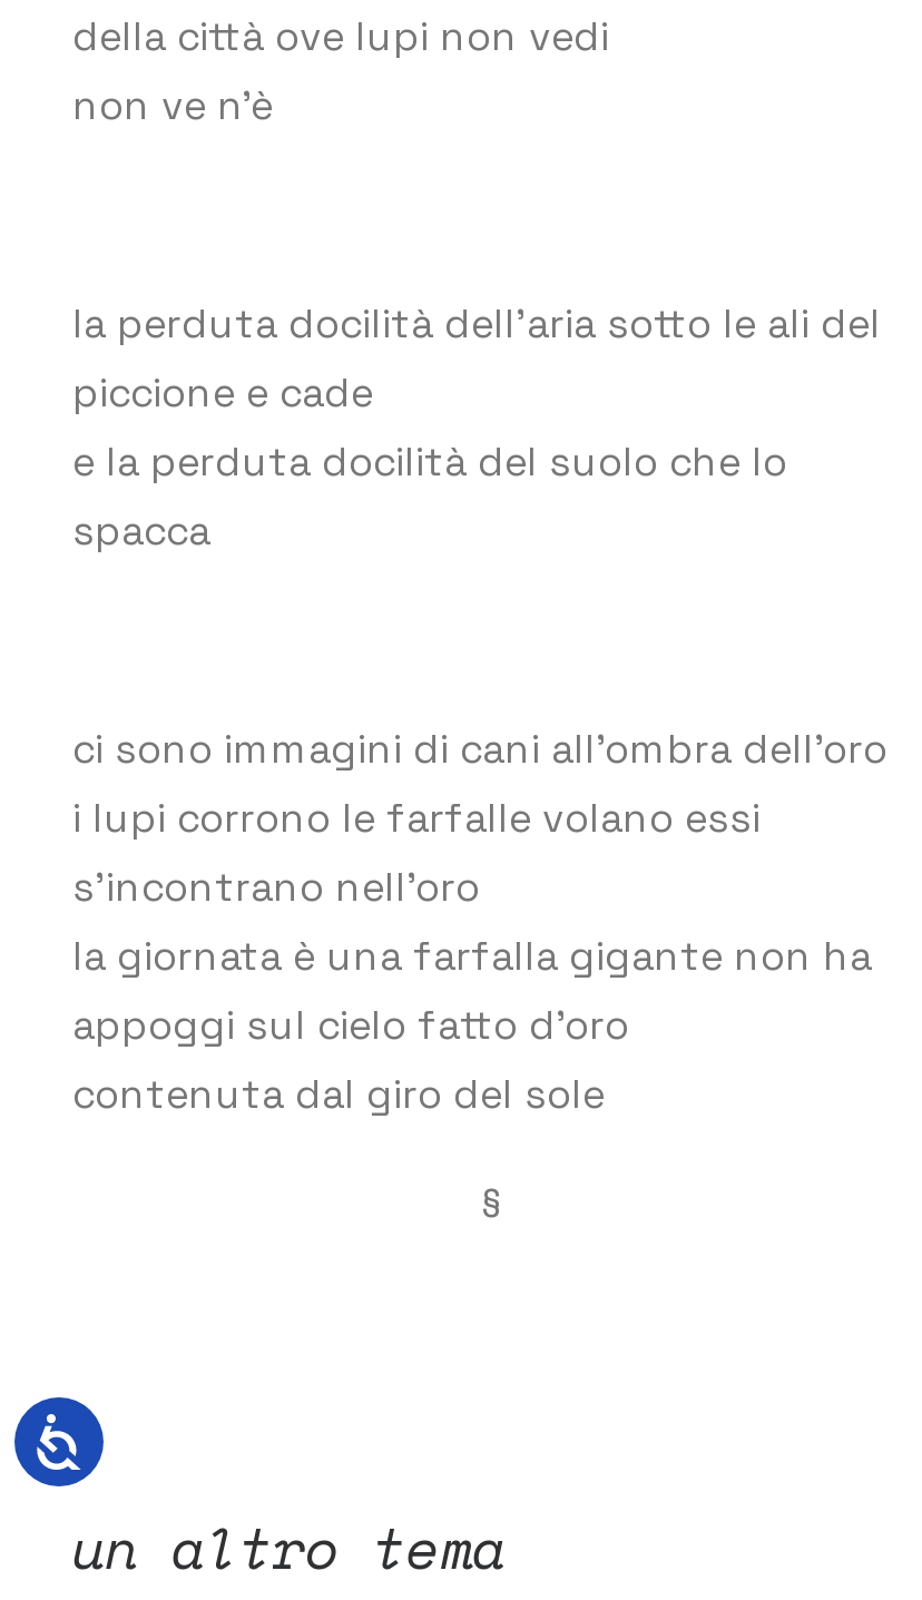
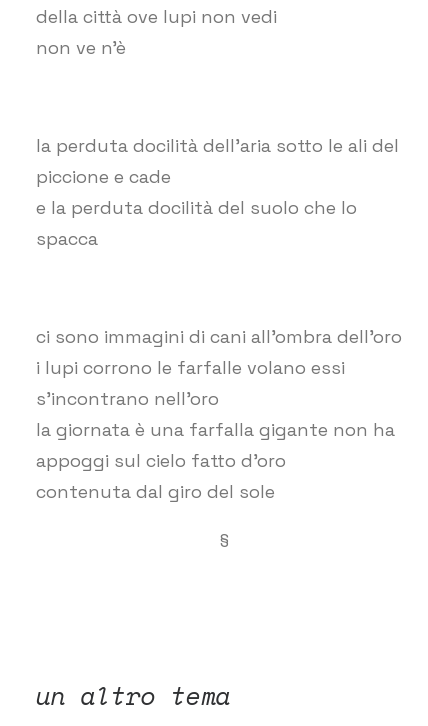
[10,1393,108,1491] [image] -> none

